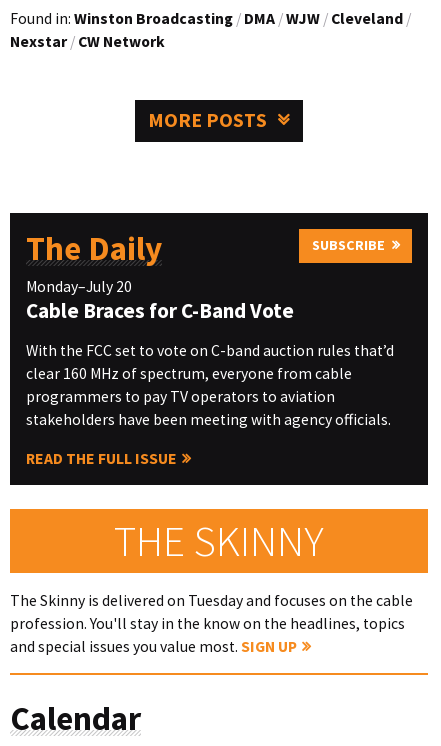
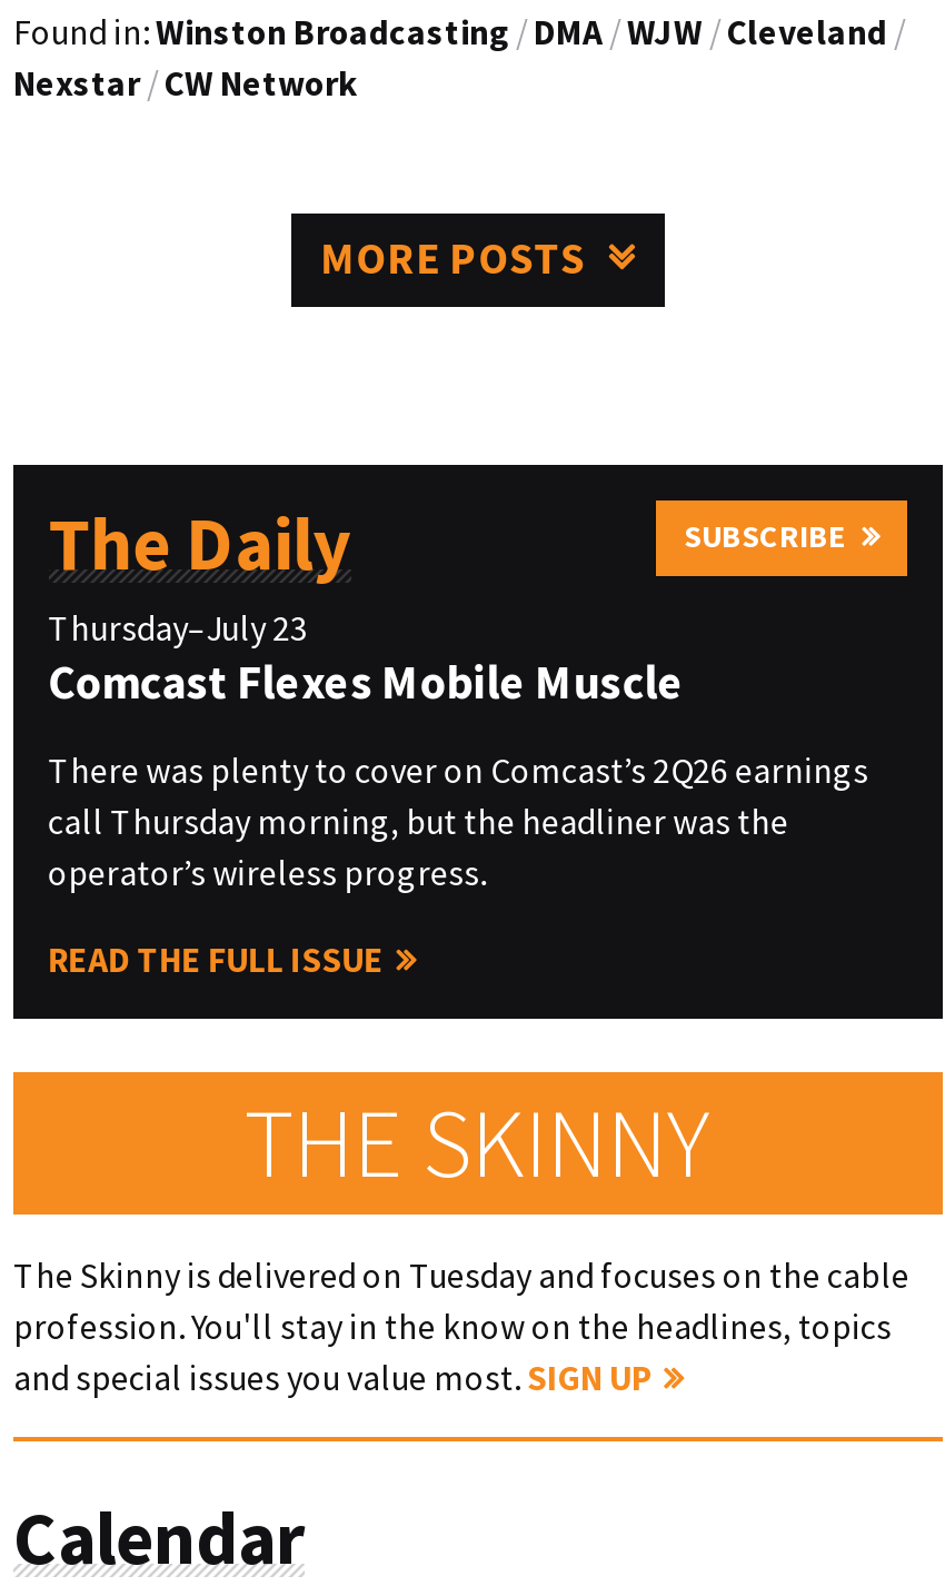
[26,277,294,324] Monday–July 20 | Cable Braces for C-Band Vote -> [48,608,684,712] Thursday–July 23 | Comcast Flexes Mobile Muscle
[26,341,394,429] With the FCC set to vote on C-band auction rules that’d | clear 160 MHz of spectrum, everyone from cable | programmers to pay TV operators to aviation | stakeholders have been meeting with agency officials. -> [48,750,869,894] There was plenty to cover on Comcast’s 2Q26 earnings | call Thursday morning, but the headliner was the | operator’s wireless progress.

